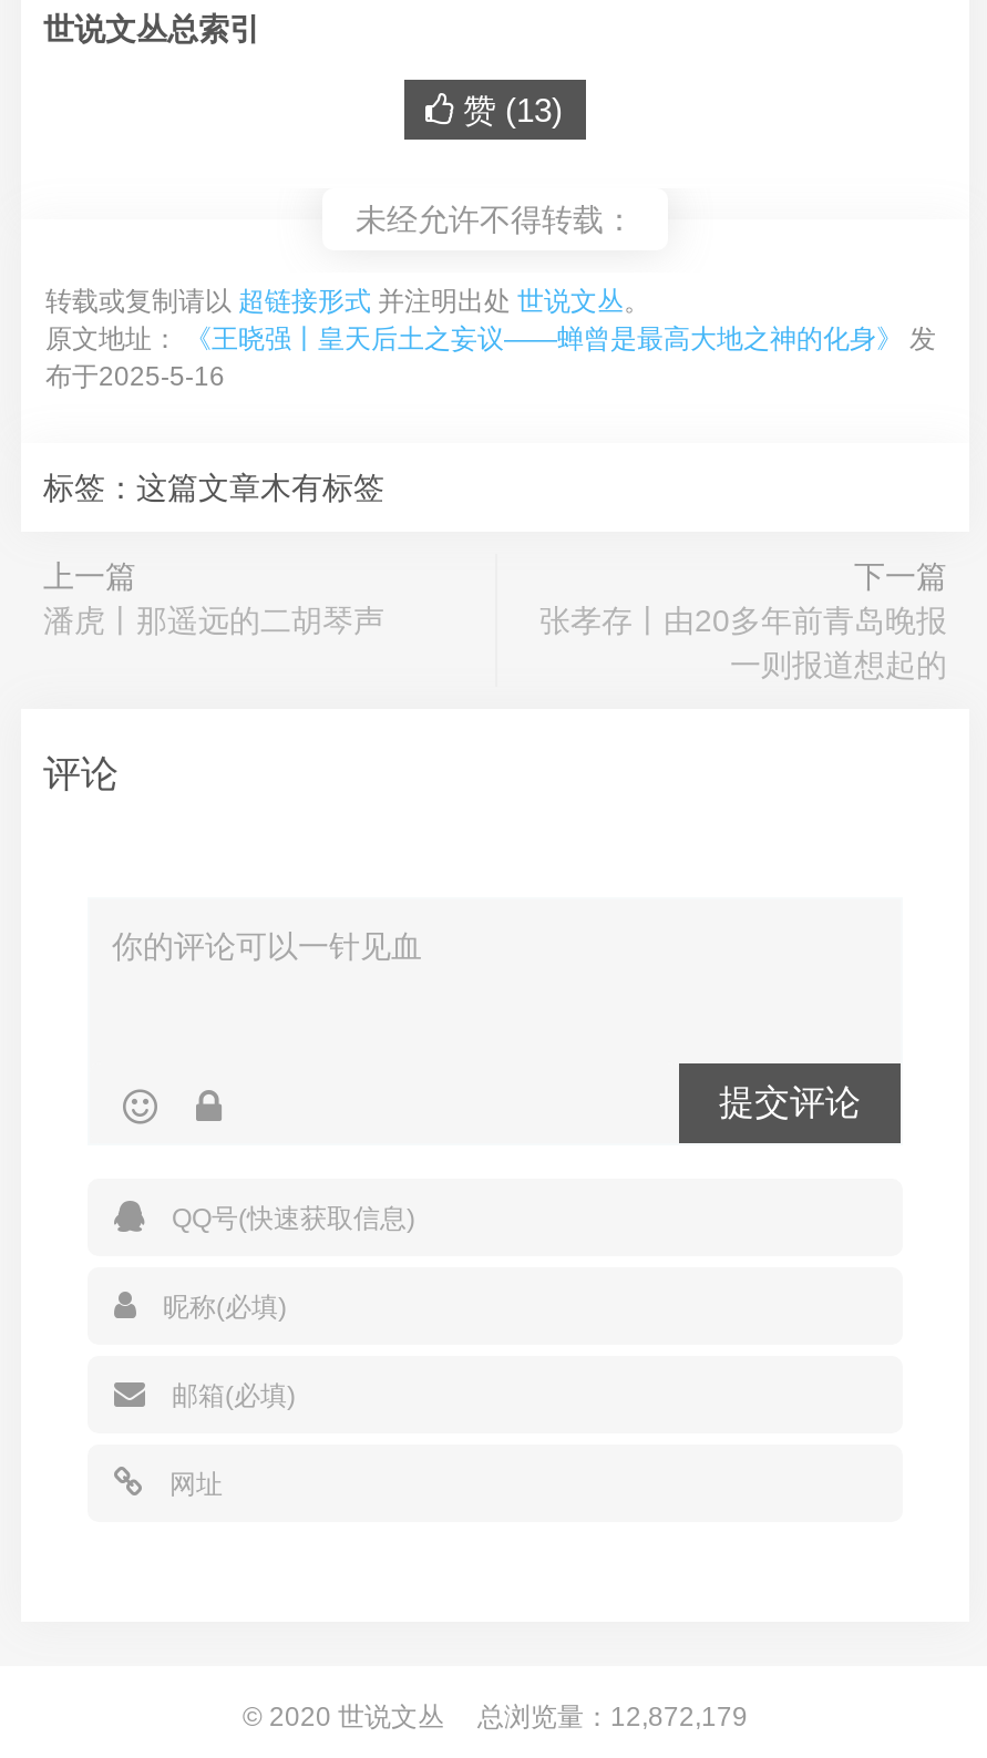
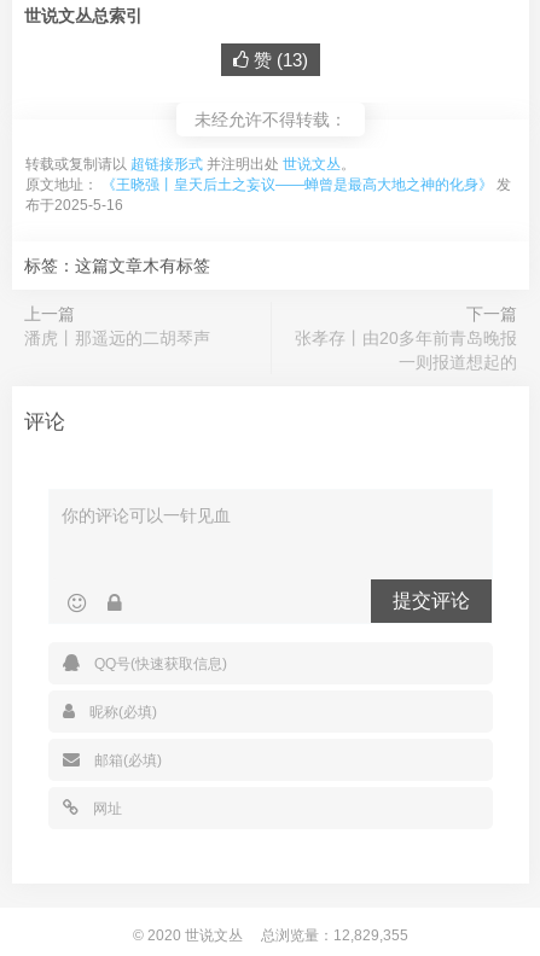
[243,1702,748,1733] © 2020世说文丛 总浏览量：12,872,179 -> [133,927,408,944] © 2020世说文丛 总浏览量：12,829,355

